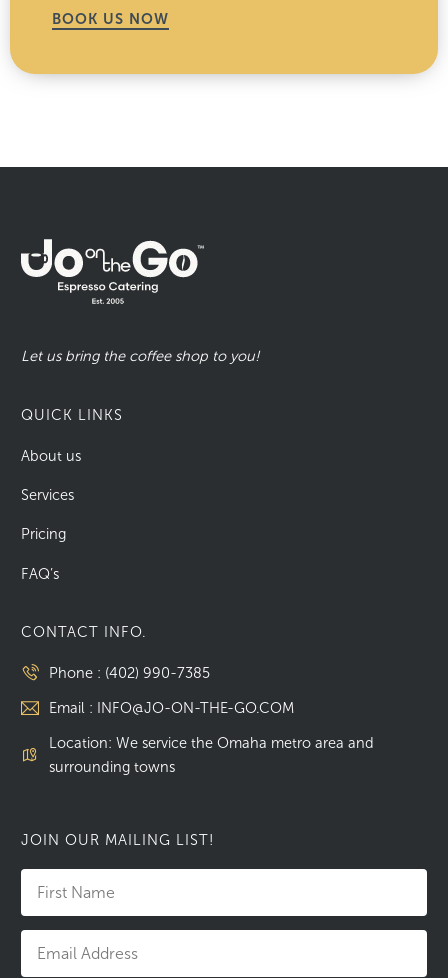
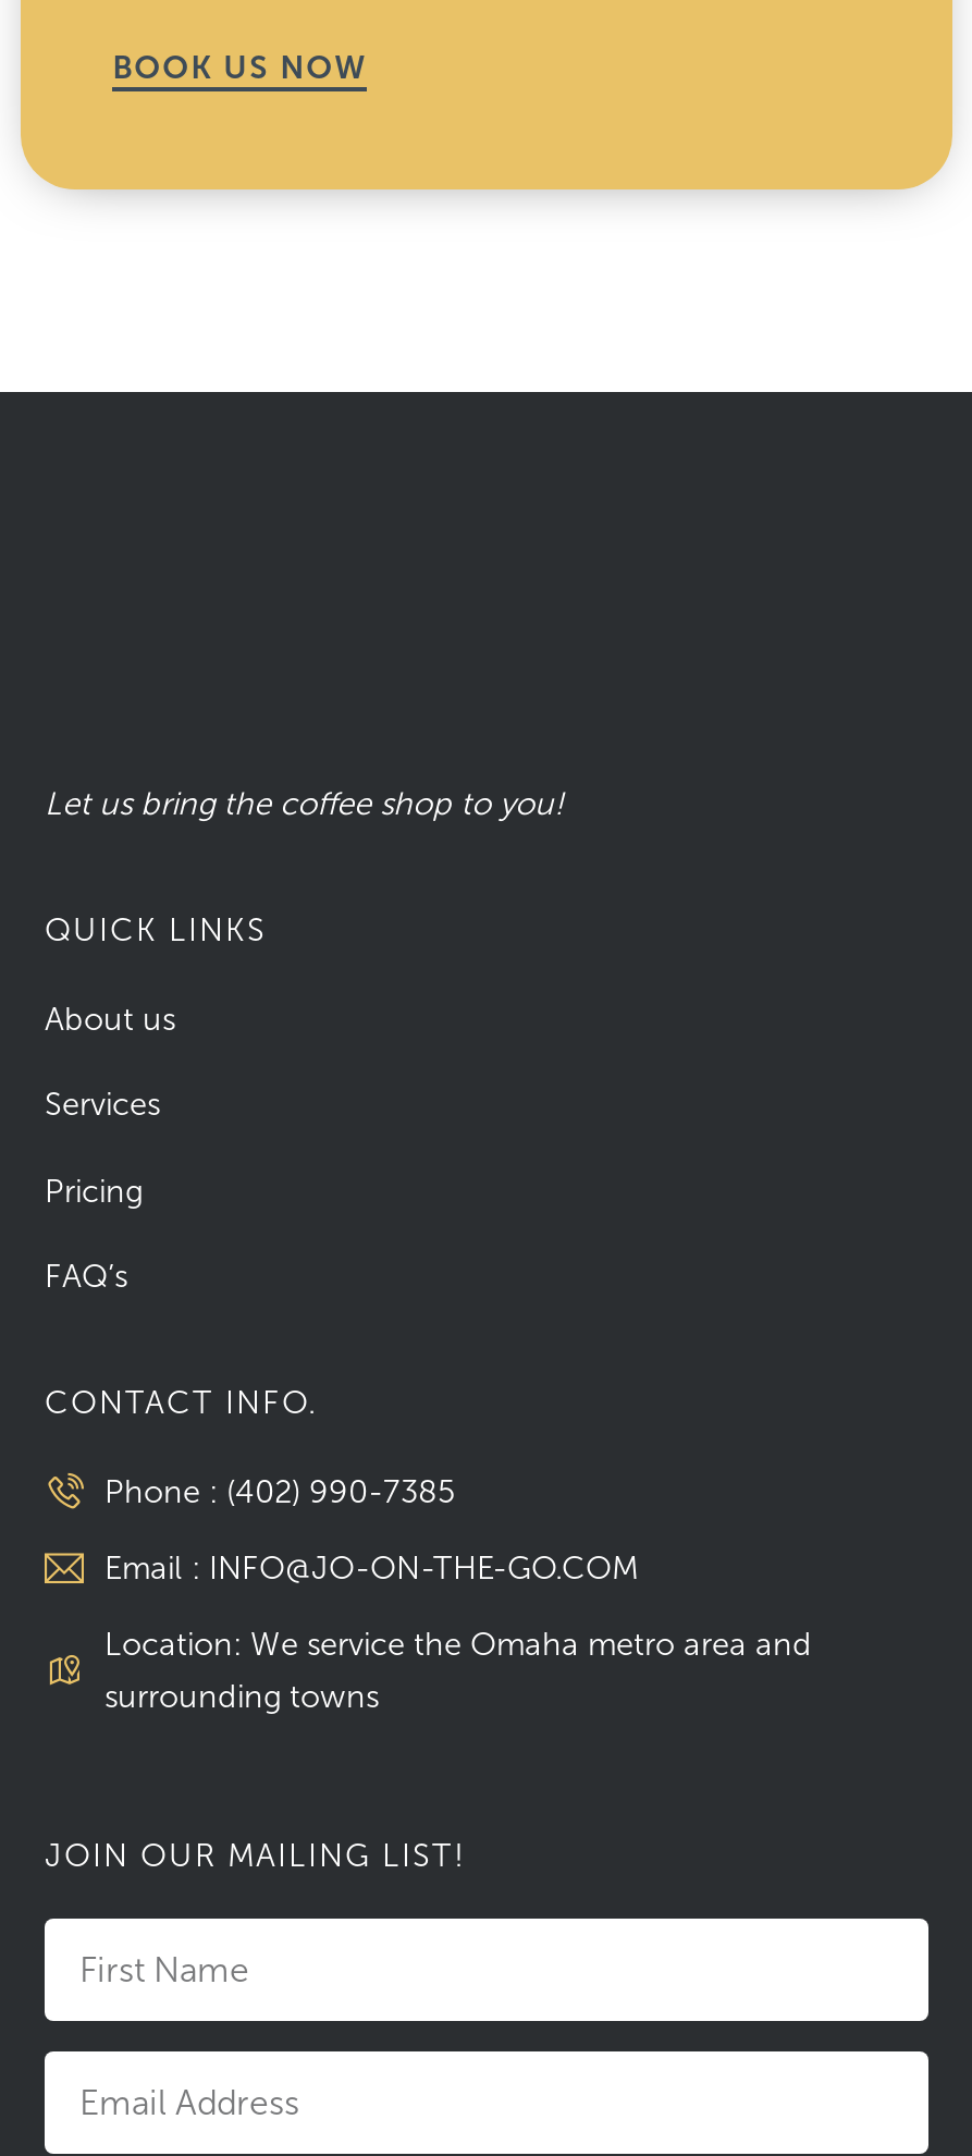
[20,238,205,305] [image] -> none

